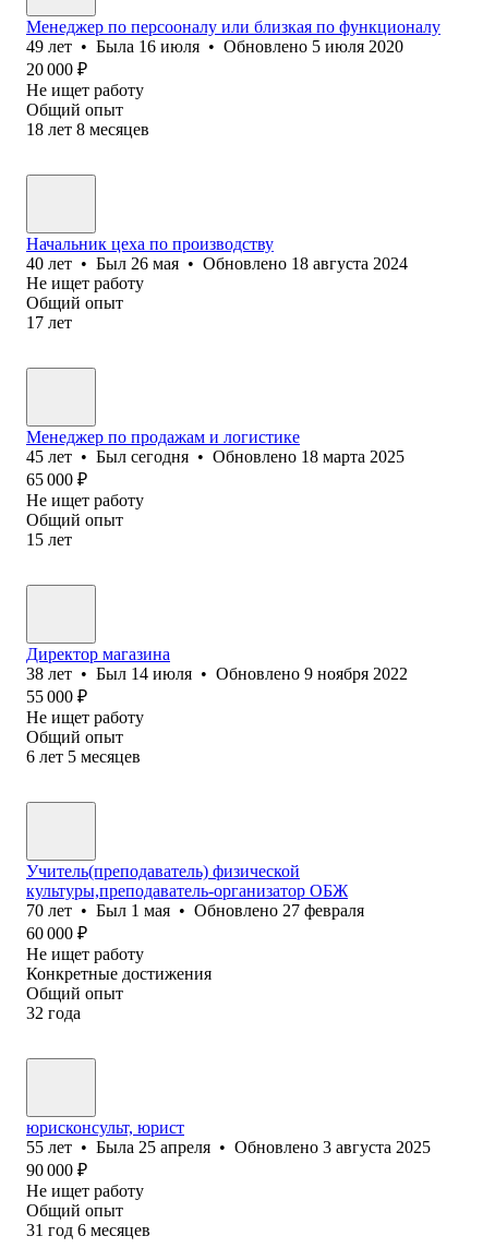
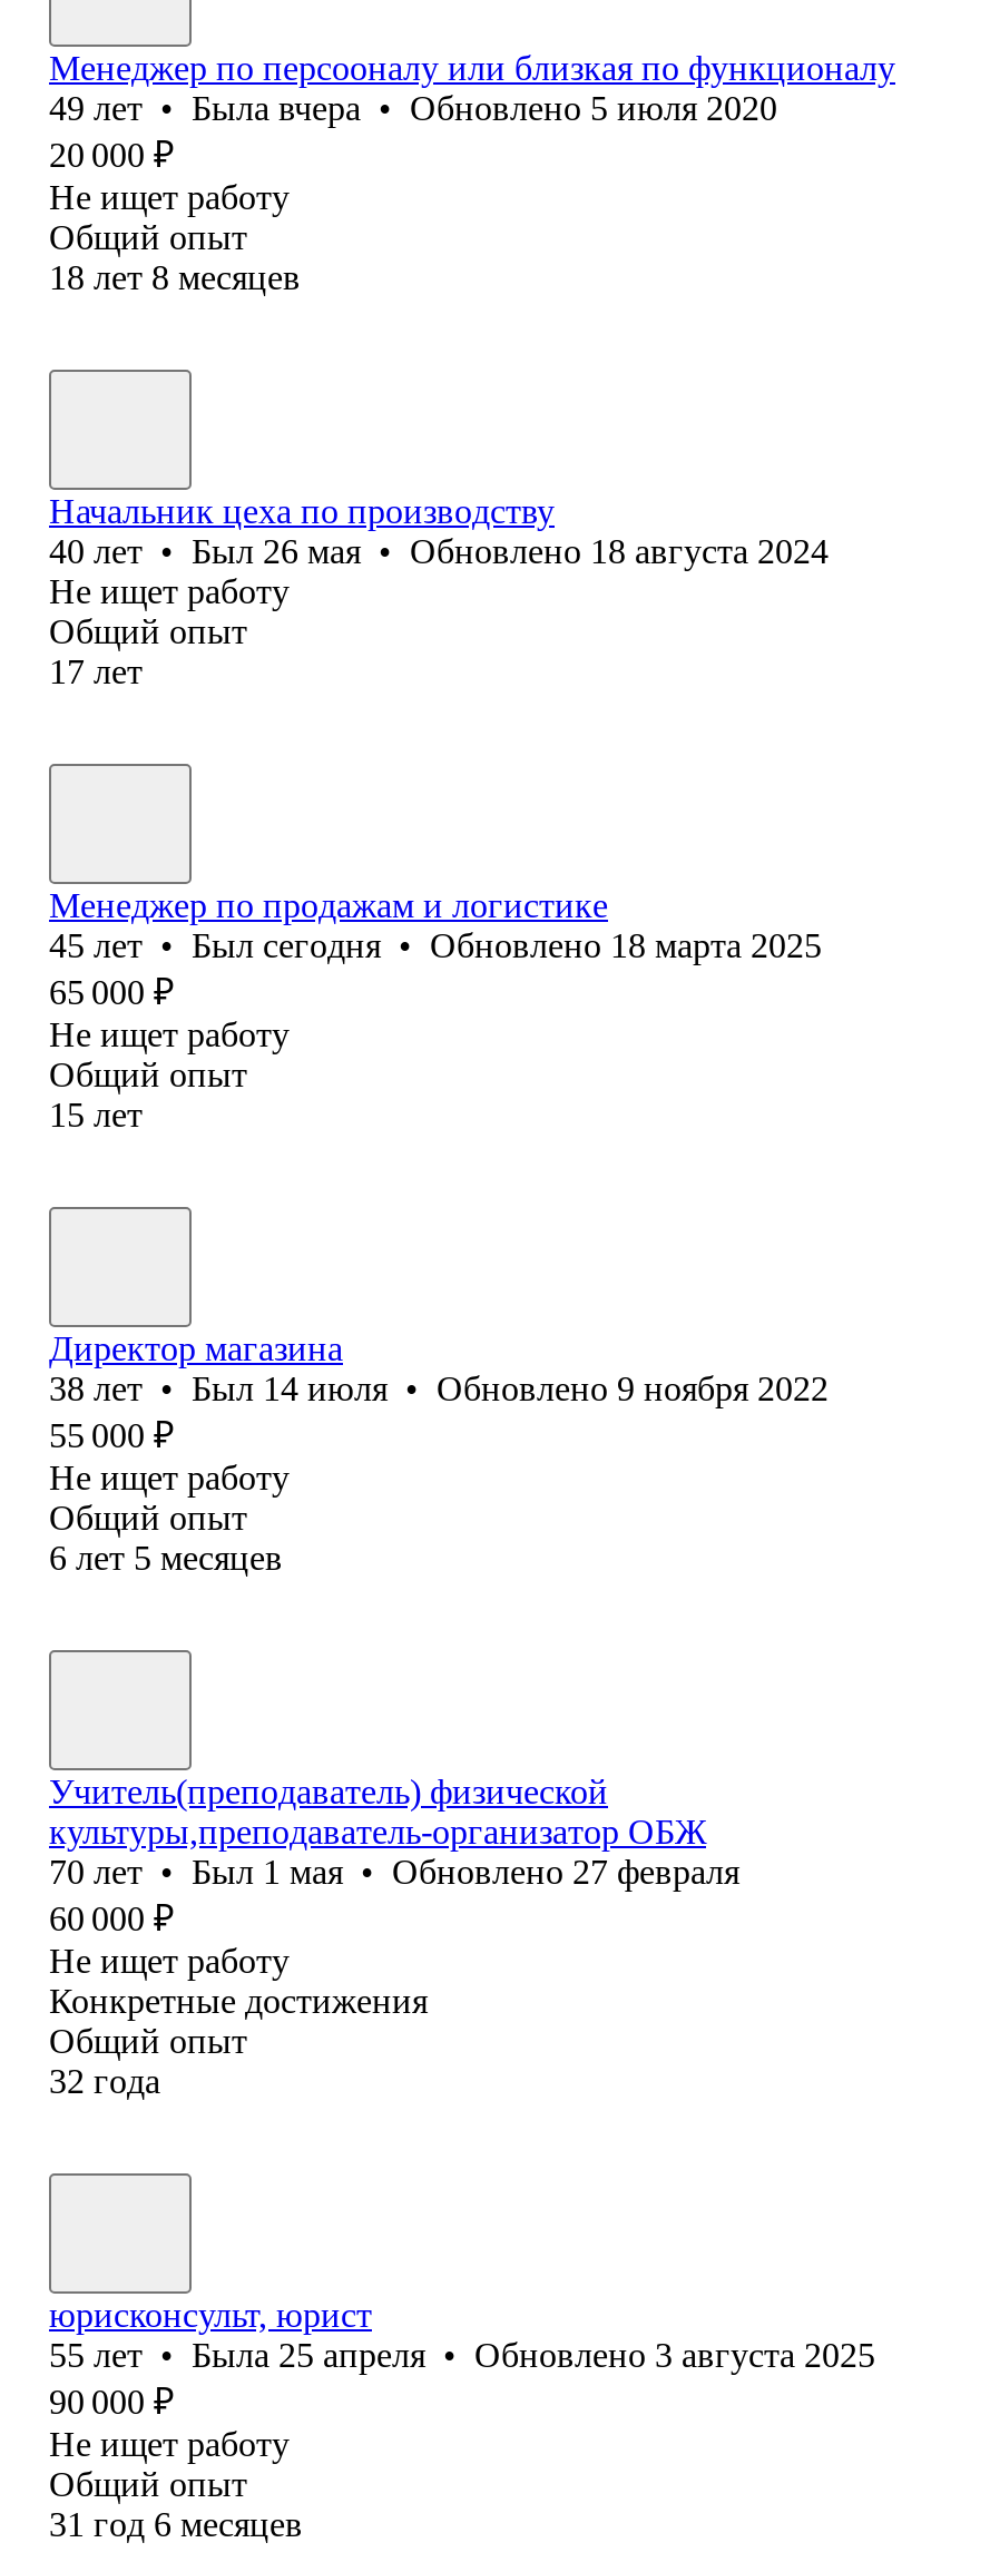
[26,37,403,56] 49 лет • Была 16 июля • Обновлено 5 июля 2020 -> [49,89,777,127] 49 лет • Была вчера • Обновлено 5 июля 2020

